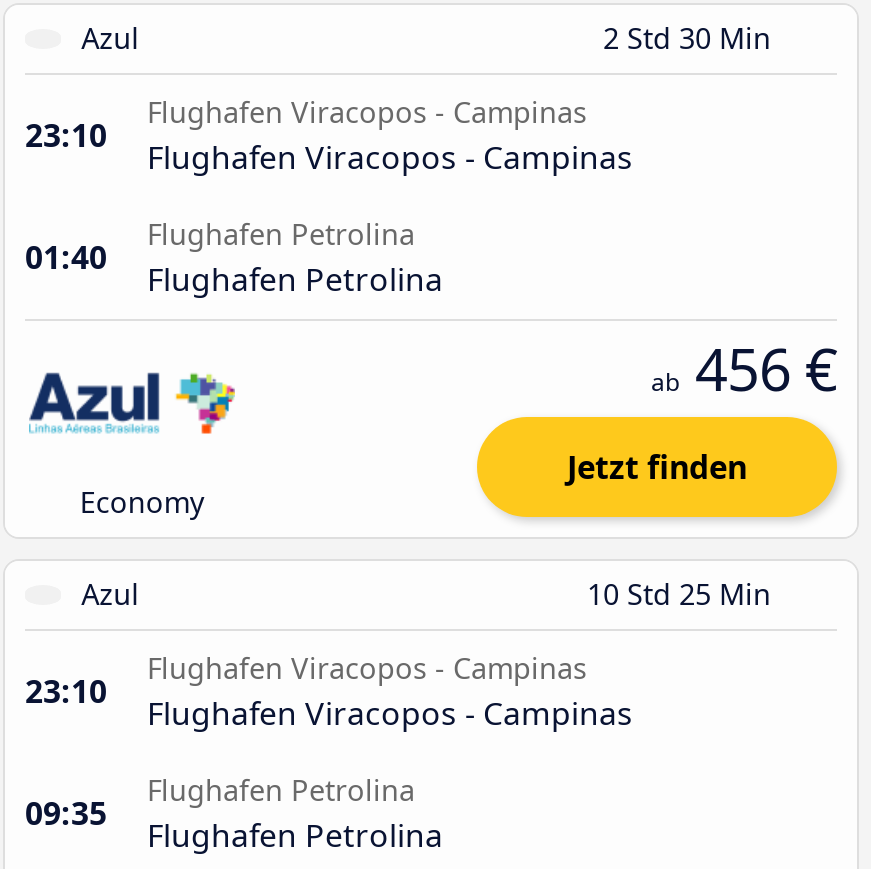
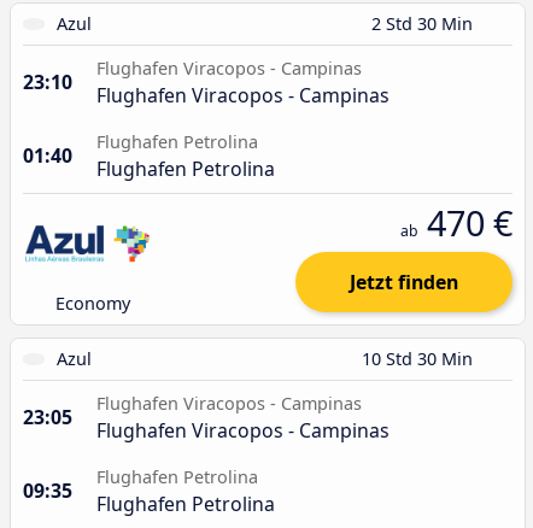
[651,329,837,407] ab 456 € -> [400,199,512,246] ab 470 €
[587,575,779,613] 10 Std 25 Min -> [362,347,478,370] 10 Std 30 Min
[25,669,633,735] 23:10 Flughafen Viracopos - Campinas -> [23,404,389,443] 23:05 Flughafen Viracopos - Campinas

